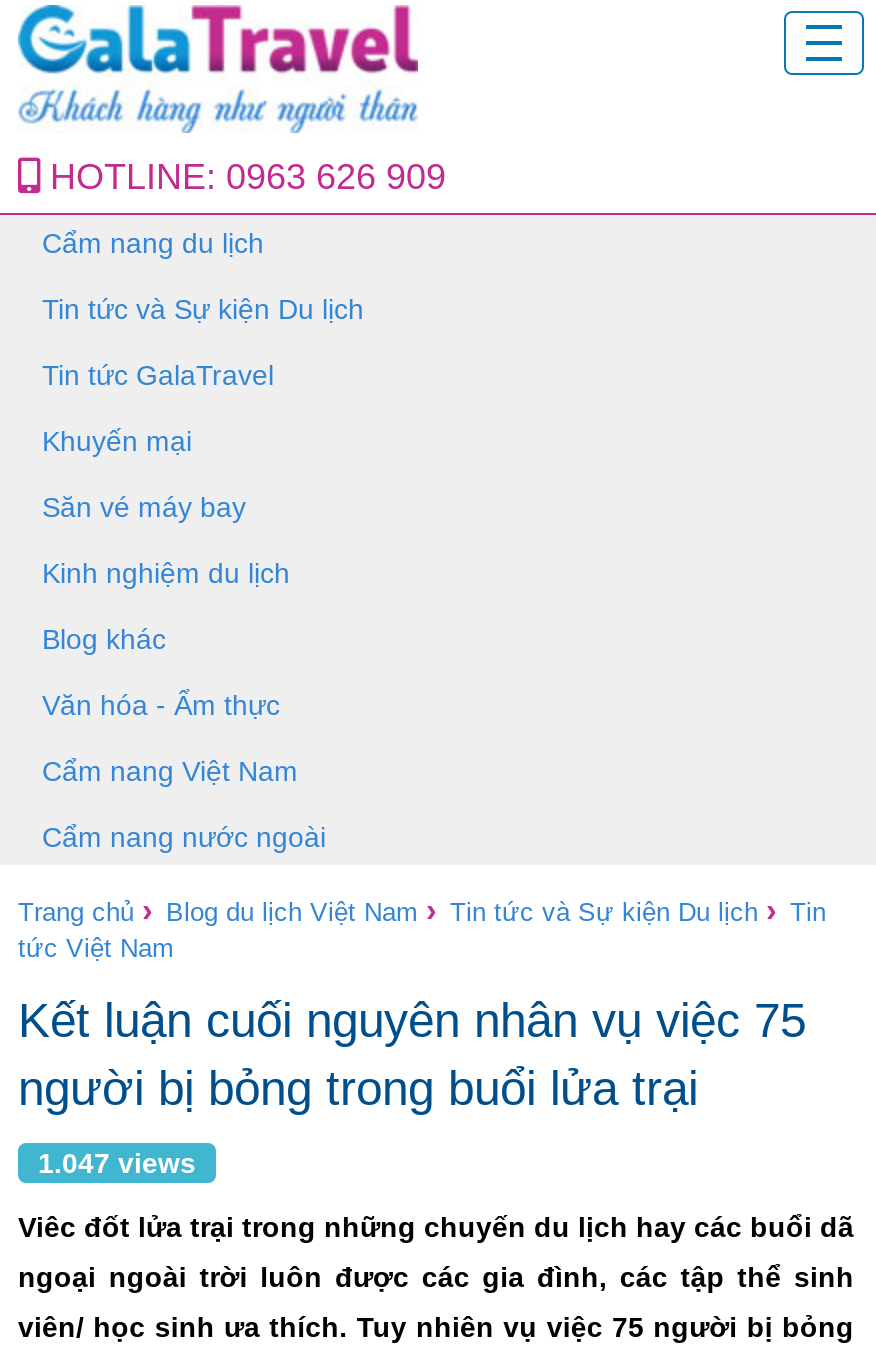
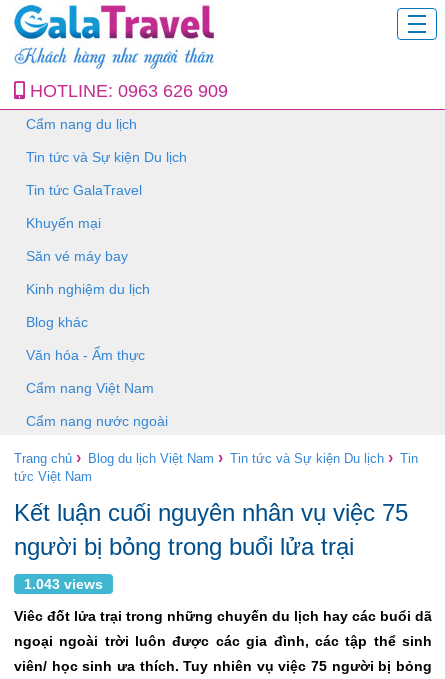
[38,1147,196,1179] 1.047 views -> [24,576,103,592] 1.043 views

